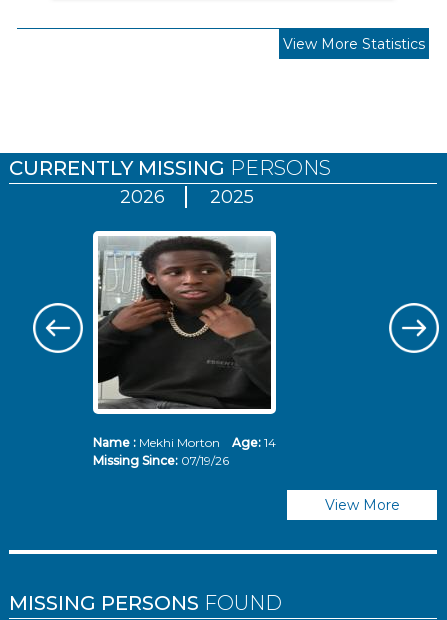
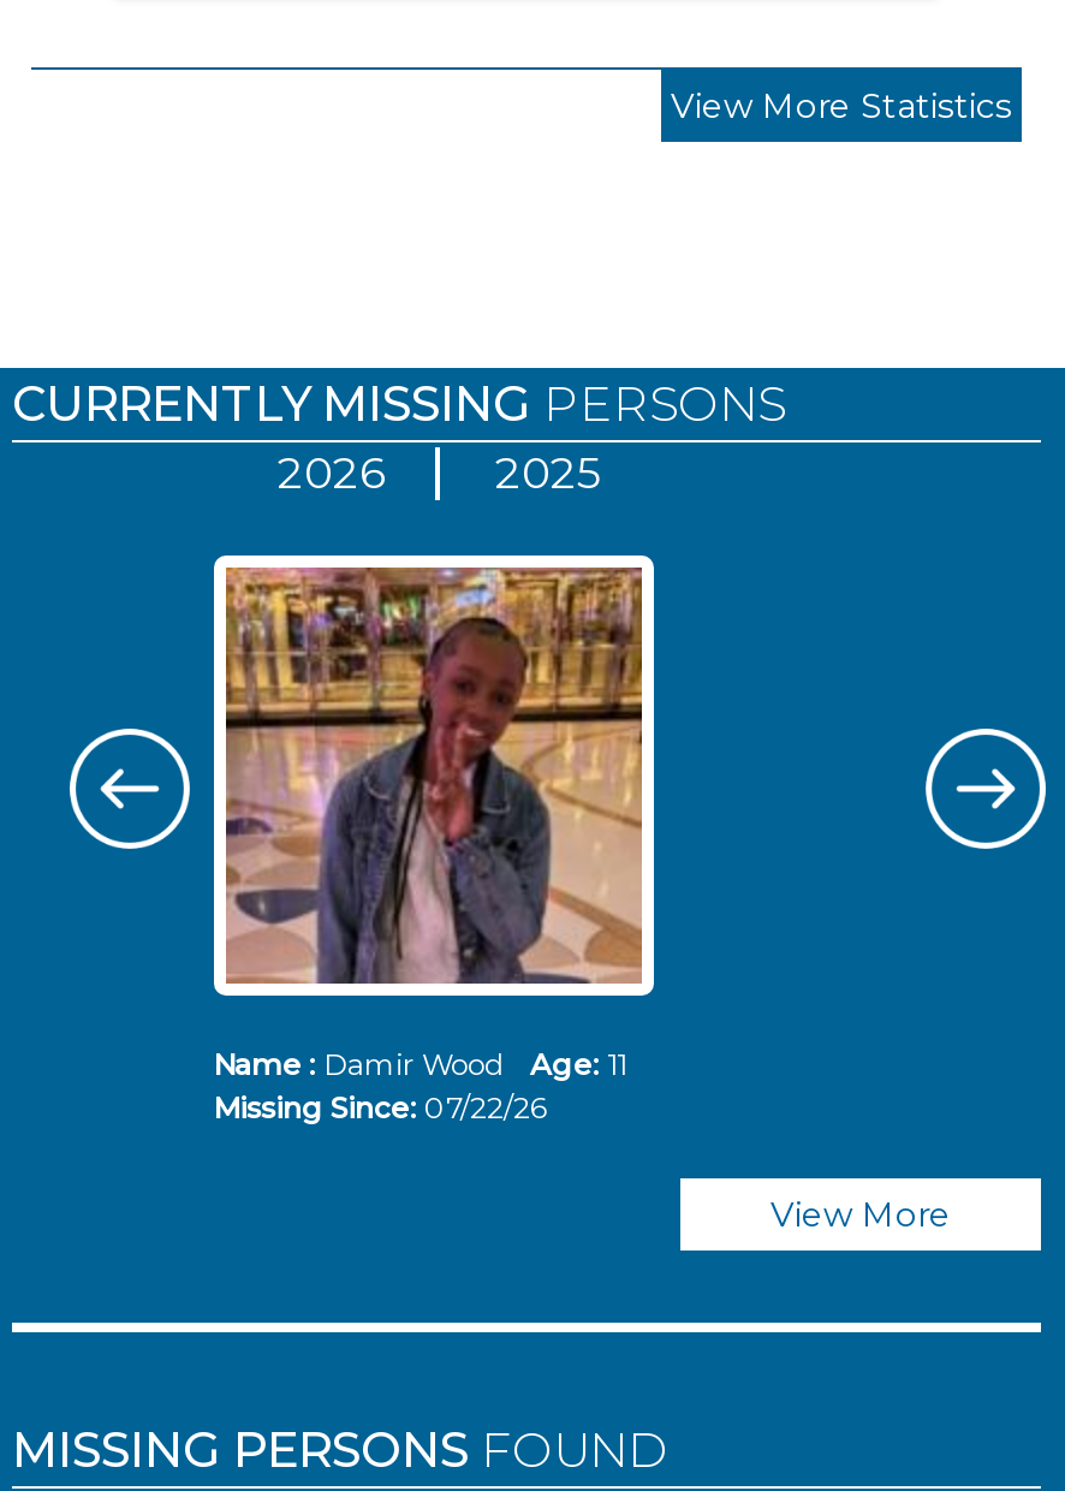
[92,236,275,450] [image] | Name : Mekhi Morton Age: 14 -> [213,565,644,1083] [image] | Name : Damir Wood Age: 11
[92,453,228,468] Missing Since: 07/19/26 -> [213,1091,547,1127] Missing Since: 07/22/26

